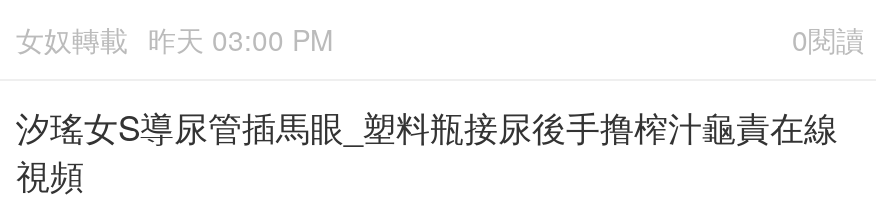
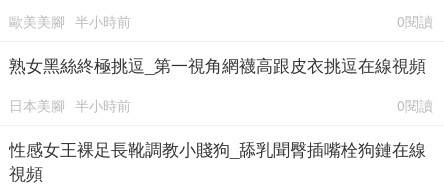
[16,19,838,151] 女奴轉載 昨天 03:00 PM | 汐瑤女S導尿管插馬眼_塑料瓶接尿後手撸榨汁龜責在線 -> [9,11,433,161] 歐美美腳 半小時前 | 熟女黑絲終極挑逗_第一視角網襪高跟皮衣挑逗在線視頻 | 0閱讀 | 日本美腳 半小時前 | 性感女王裸足長靴調教小賤狗_舔乳聞臀插嘴栓狗鏈在線

